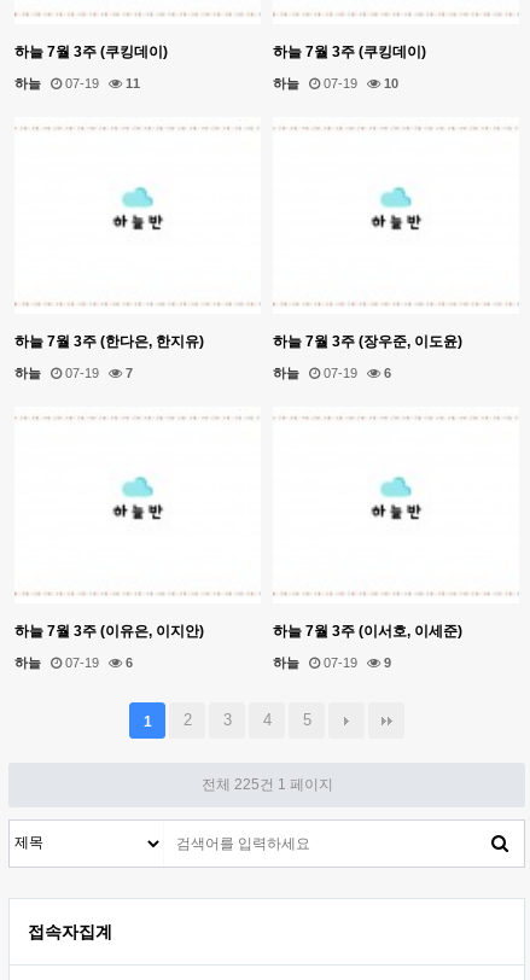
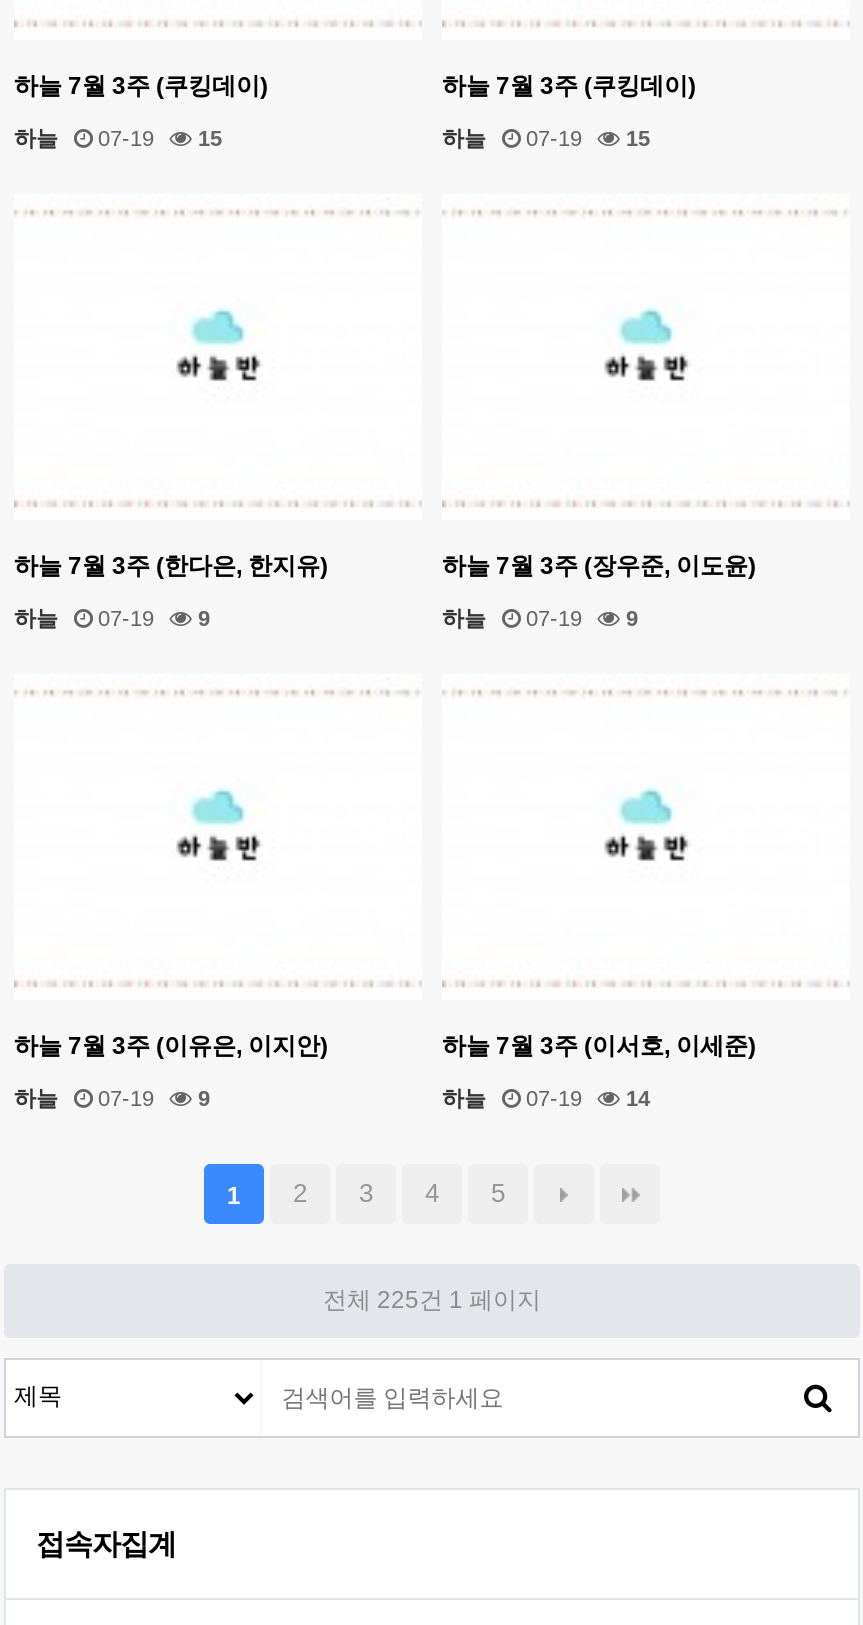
[14,76,140,90] 하늘 07-19 11 -> [14,125,222,149] 하늘 07-19 15
[273,76,398,90] 하늘 07-19 10 -> [442,125,650,149] 하늘 07-19 15
[14,365,133,380] 하늘 07-19 7 -> [14,606,210,630] 하늘 07-19 9
[273,365,391,380] 하늘 07-19 6 -> [442,606,638,630] 하늘 07-19 9
[14,655,133,670] 하늘 07-19 6 -> [14,1086,210,1110] 하늘 07-19 9
[273,655,391,670] 하늘 07-19 9 -> [442,1086,650,1110] 하늘 07-19 14

